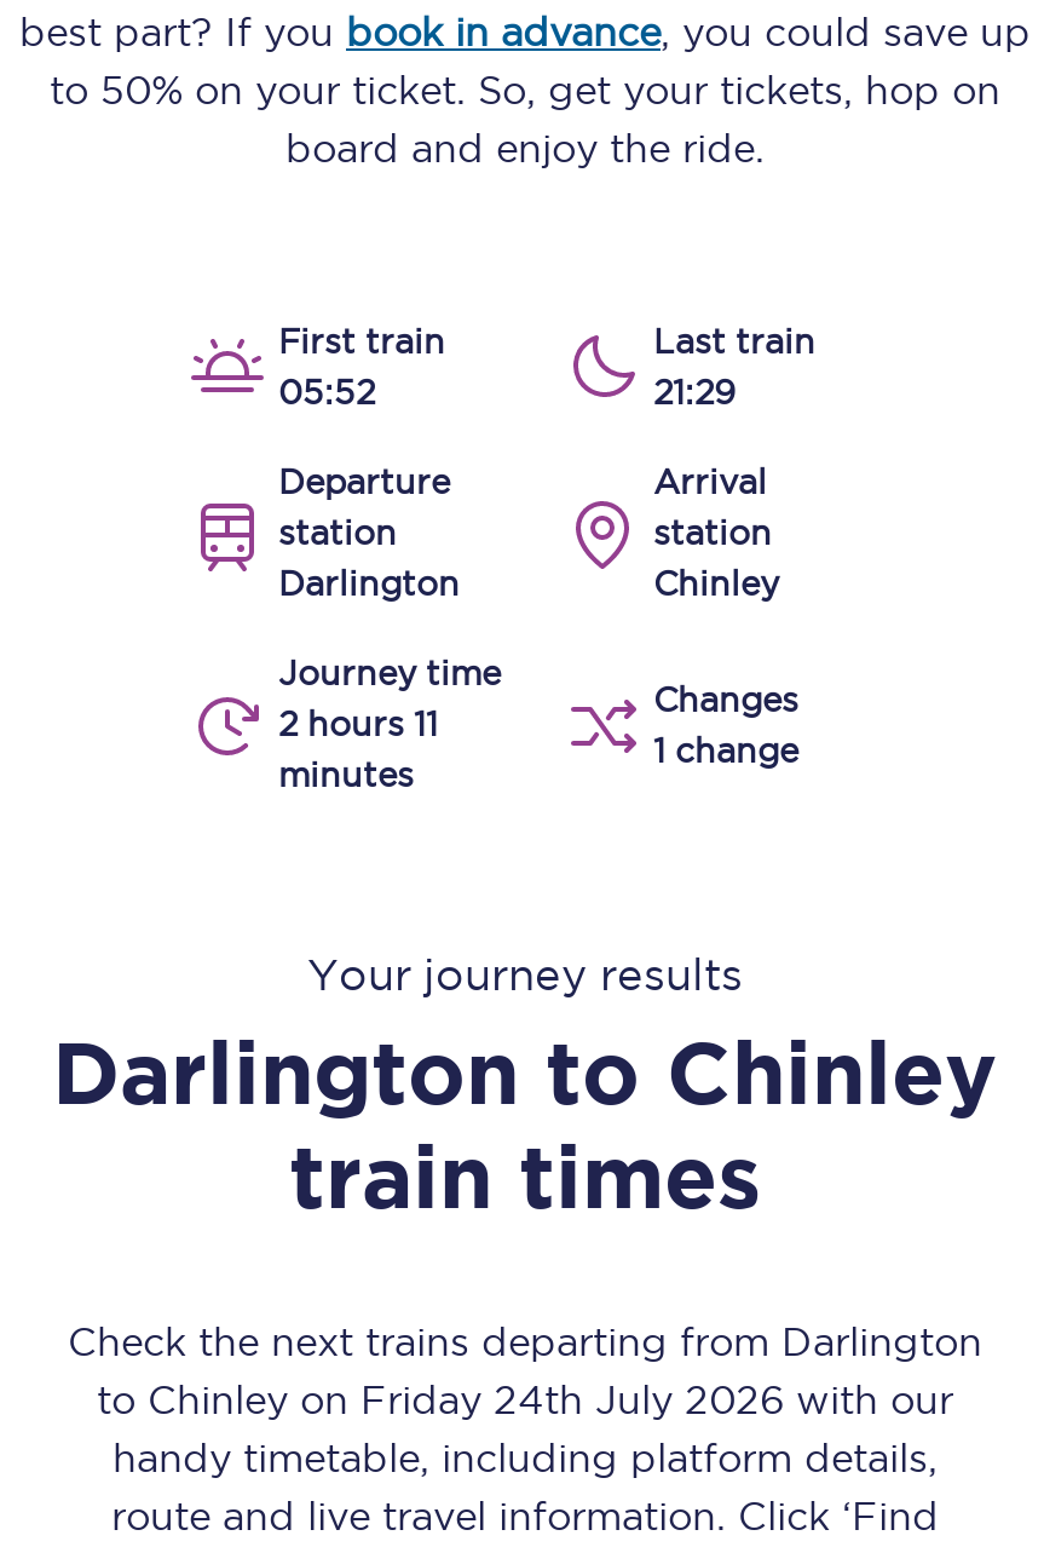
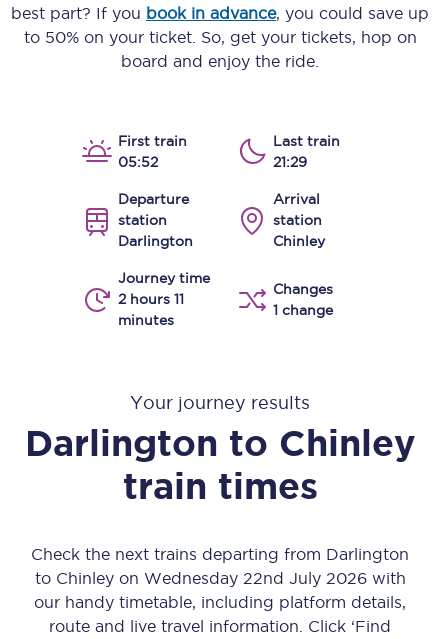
[97,1378,953,1479] to Chinley on Friday 24th July 2026 with our | handy timetable, including platform details, -> [34,569,406,611] to Chinley on Wednesday 22nd July 2026 with | our handy timetable, including platform details,

